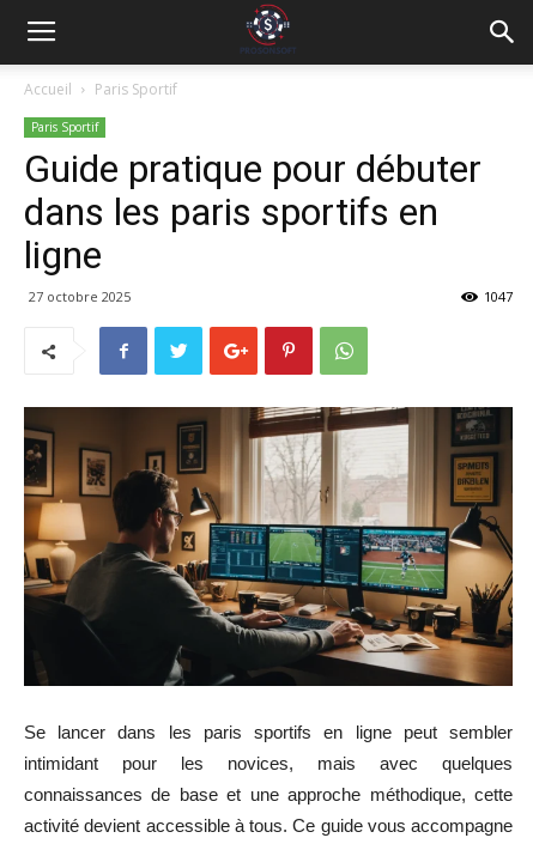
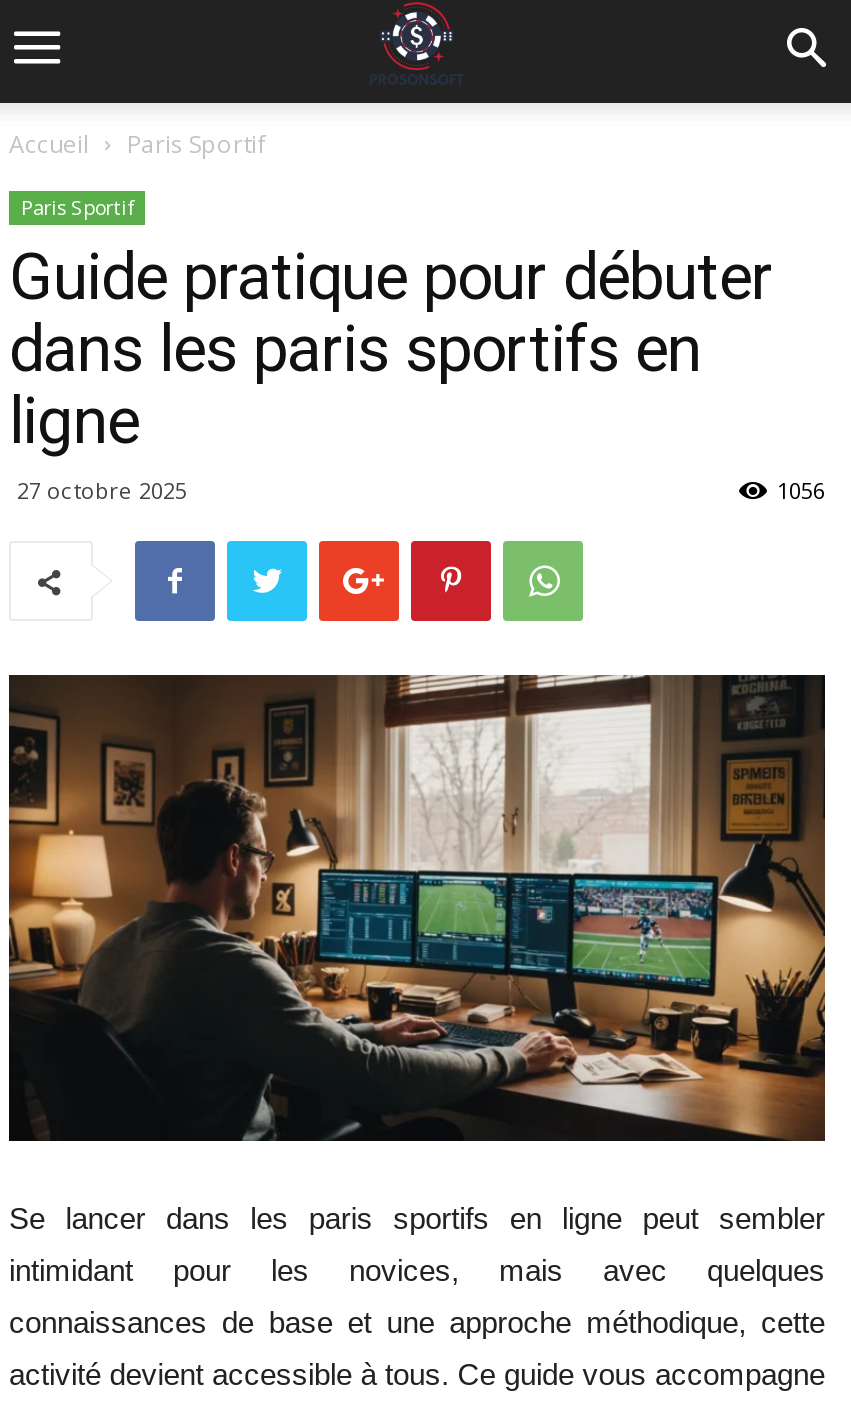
[484,287,513,305] 1047 -> [777,475,825,505] 1056

